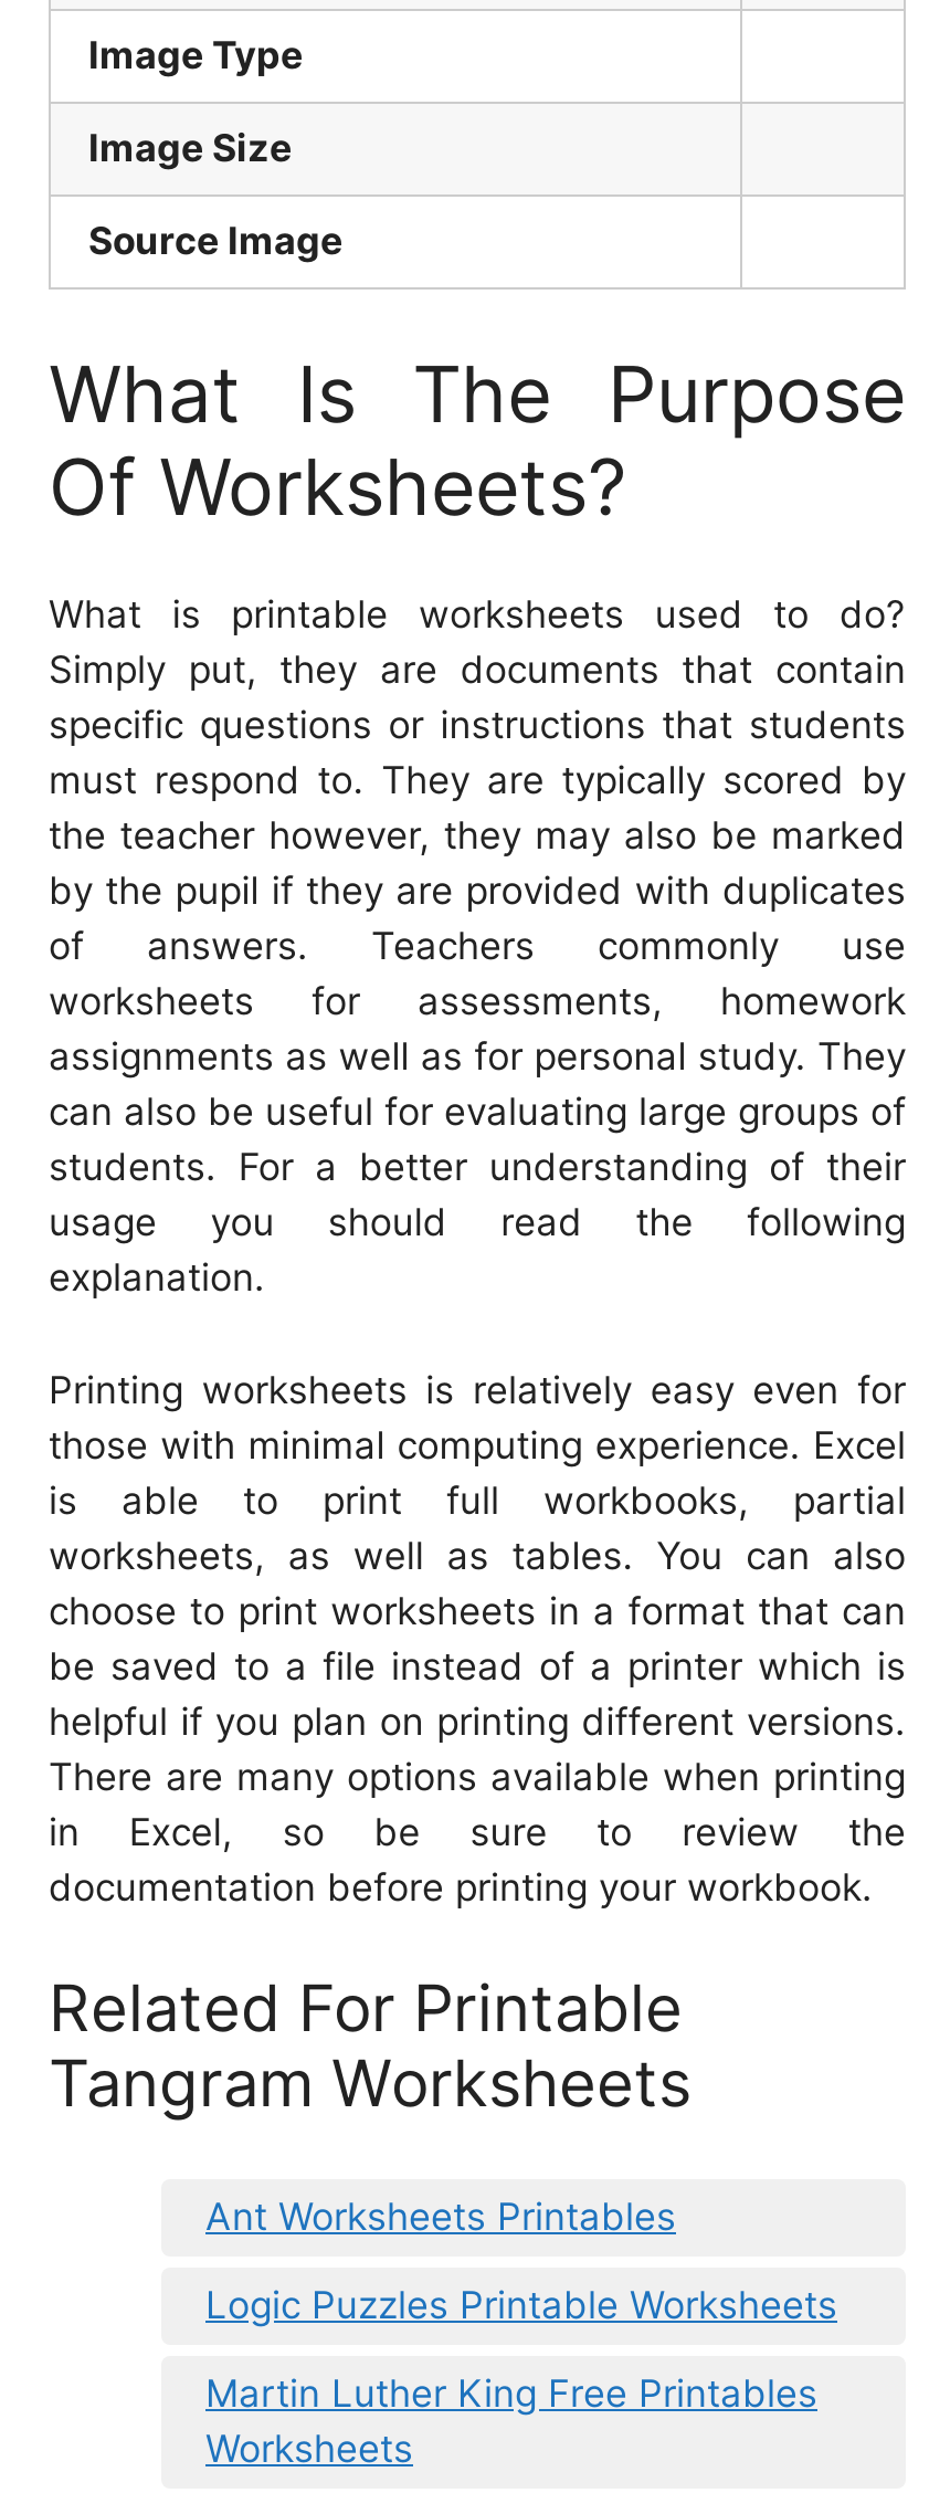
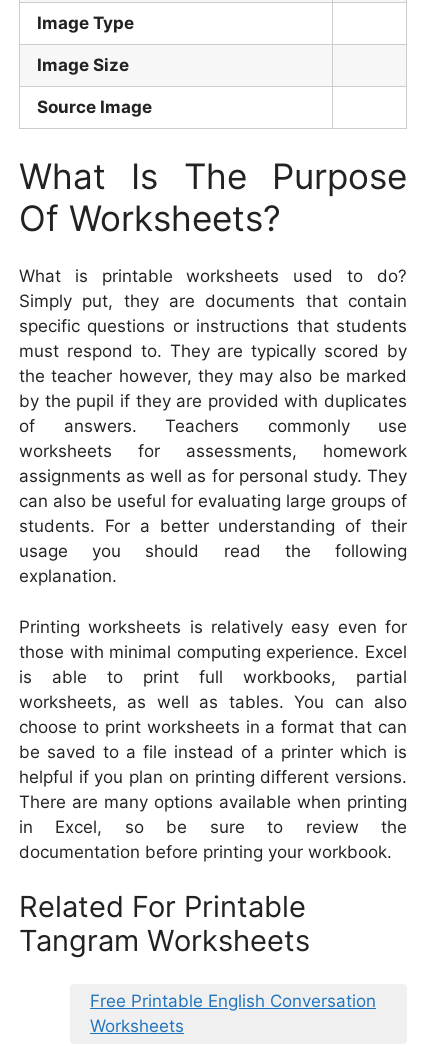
[205,2194,837,2415] Ant Worksheets Printables | Logic Puzzles Printable Worksheets | Martin Luther King Free Printables -> [90,991,376,1011] Free Printable English Conversation

